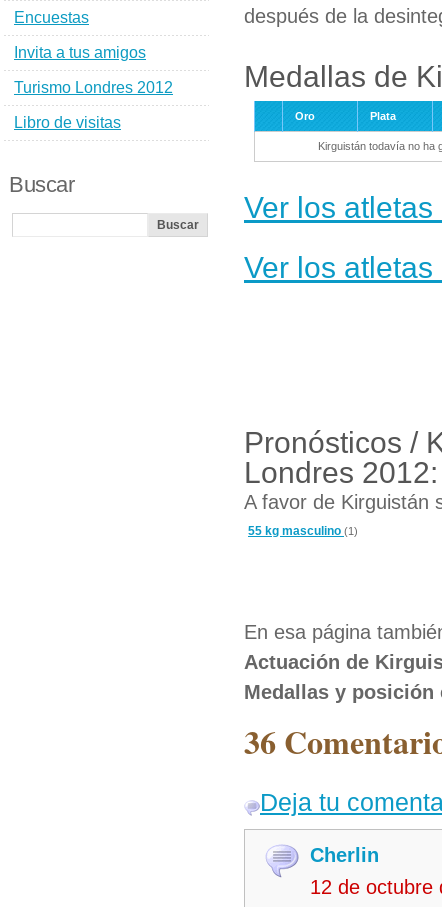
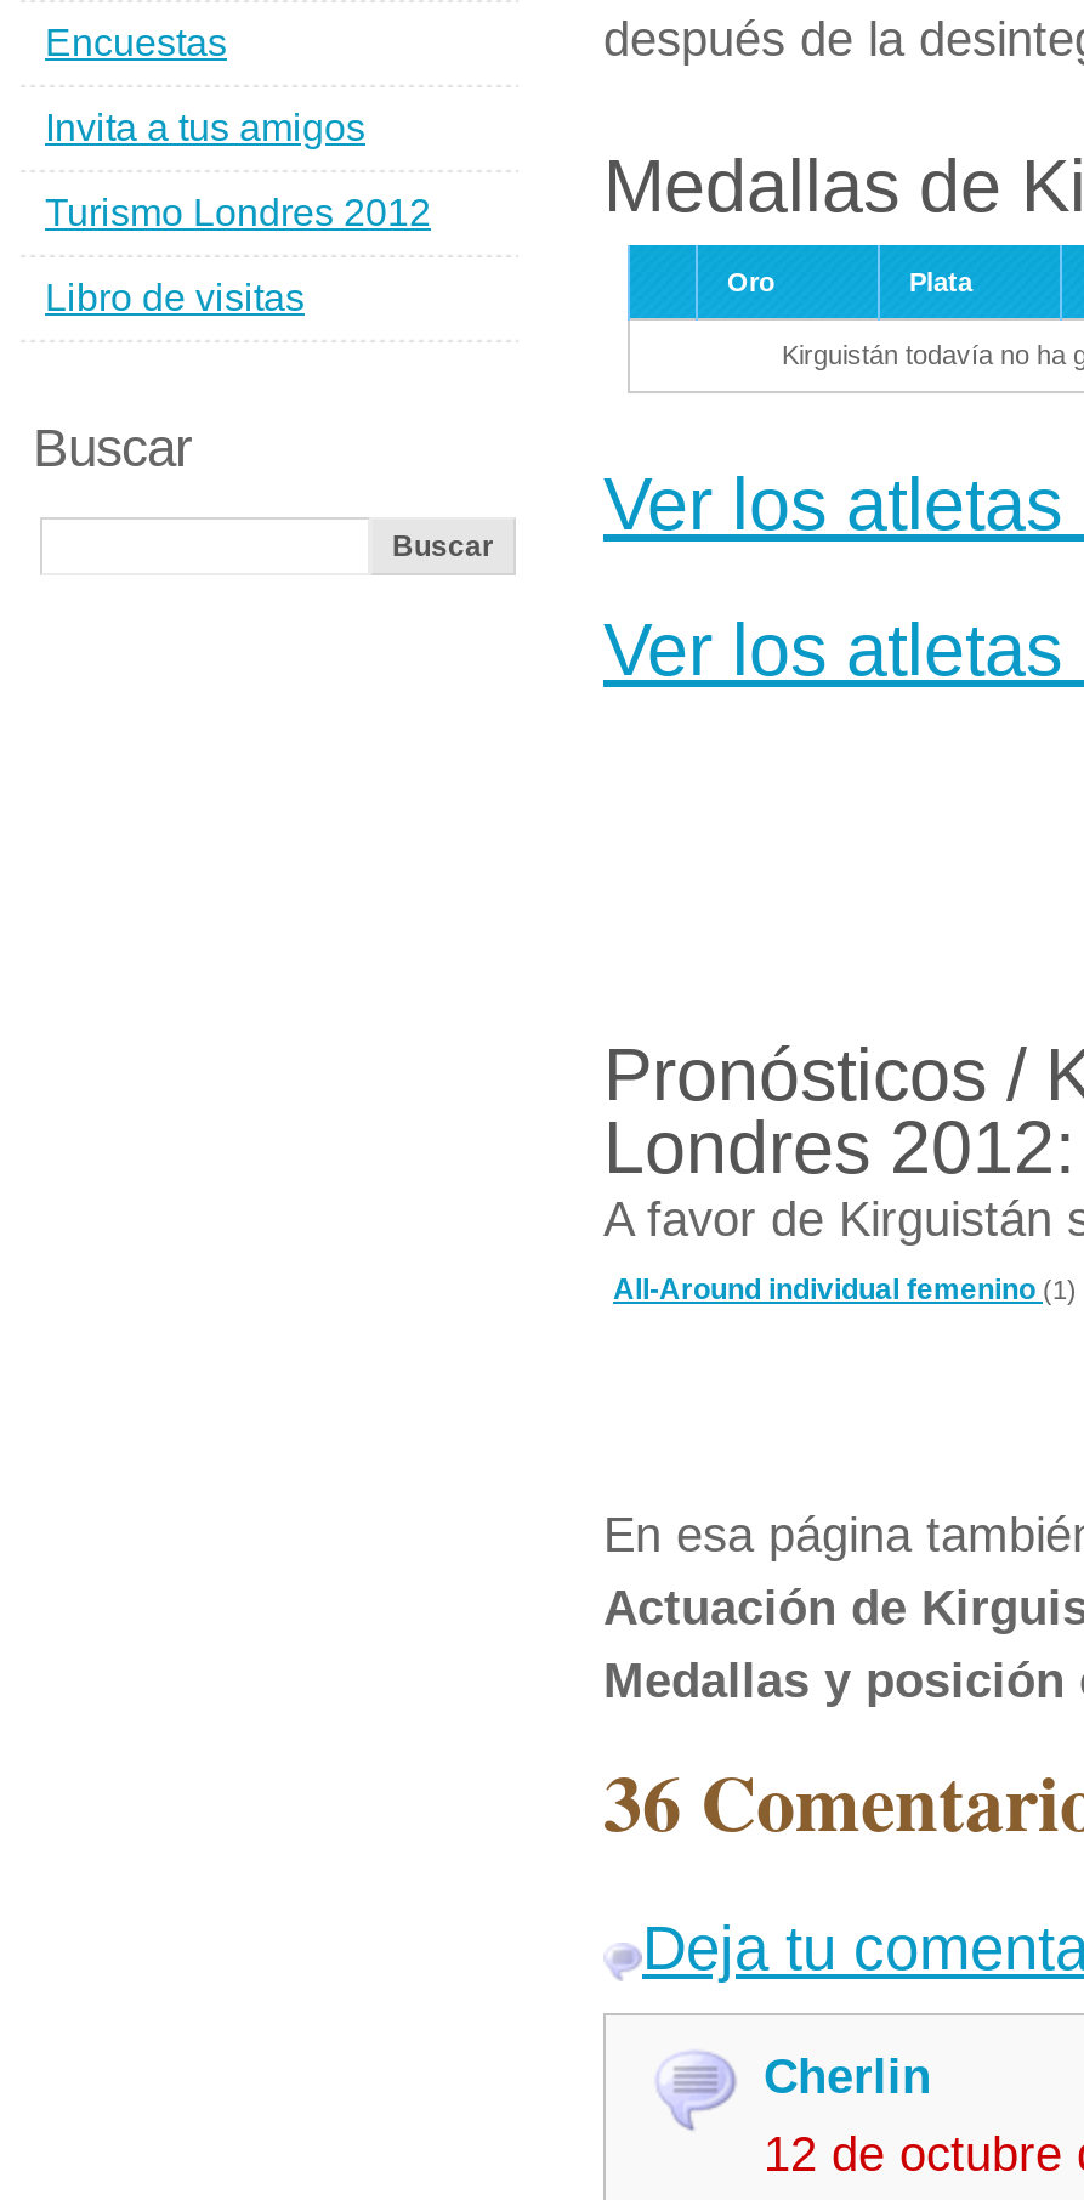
[248,524,358,538] 55 kg masculino (1) -> [613,1272,1077,1306] All-Around individual femenino (1)

